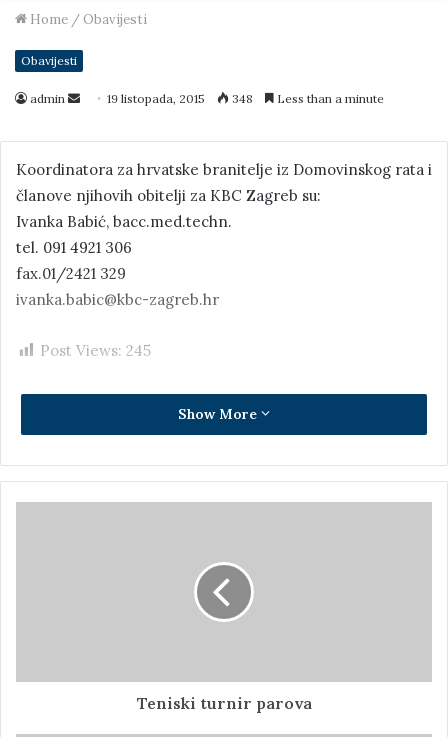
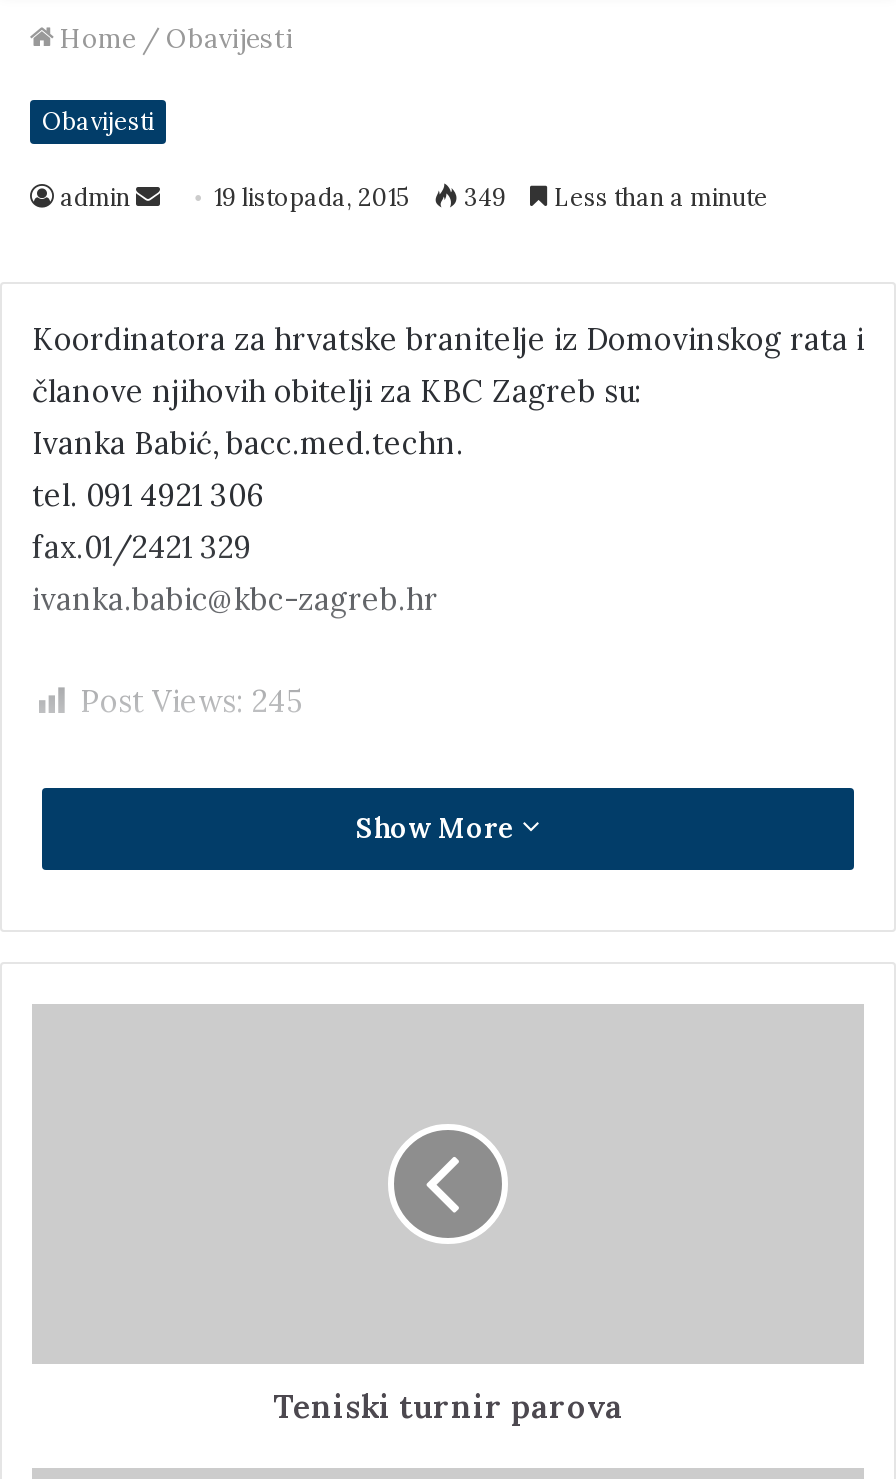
[229,91,253,106] 348 -> [458,182,506,212] 349

